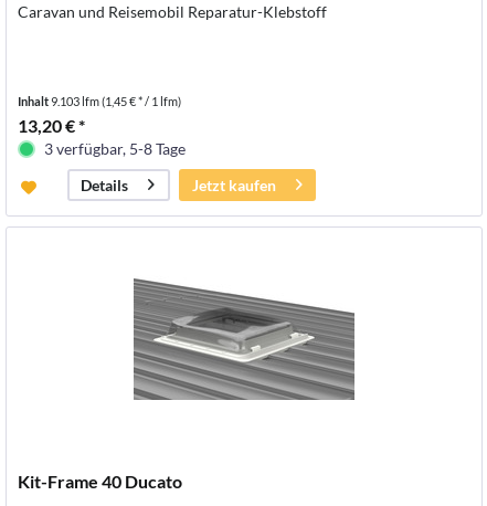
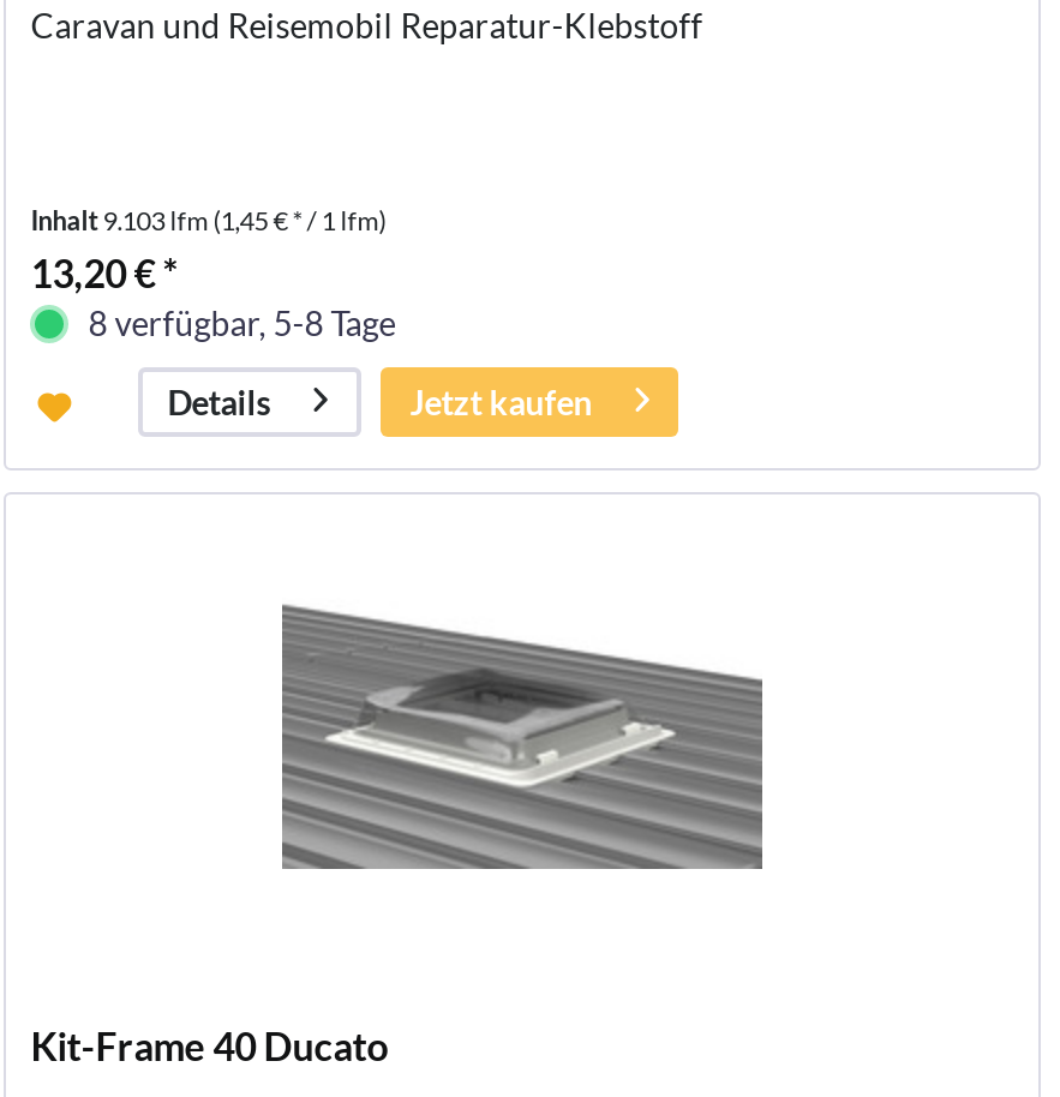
[44,139,186,158] 3 verfügbar, 5-8 Tage -> [88,303,395,344] 8 verfügbar, 5-8 Tage

